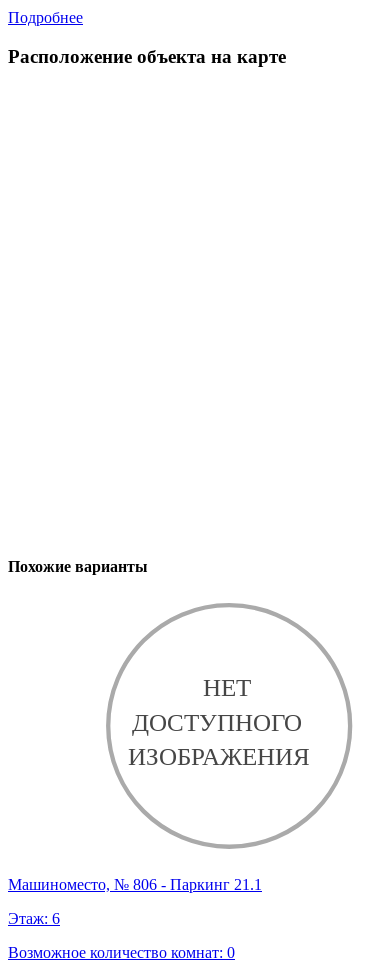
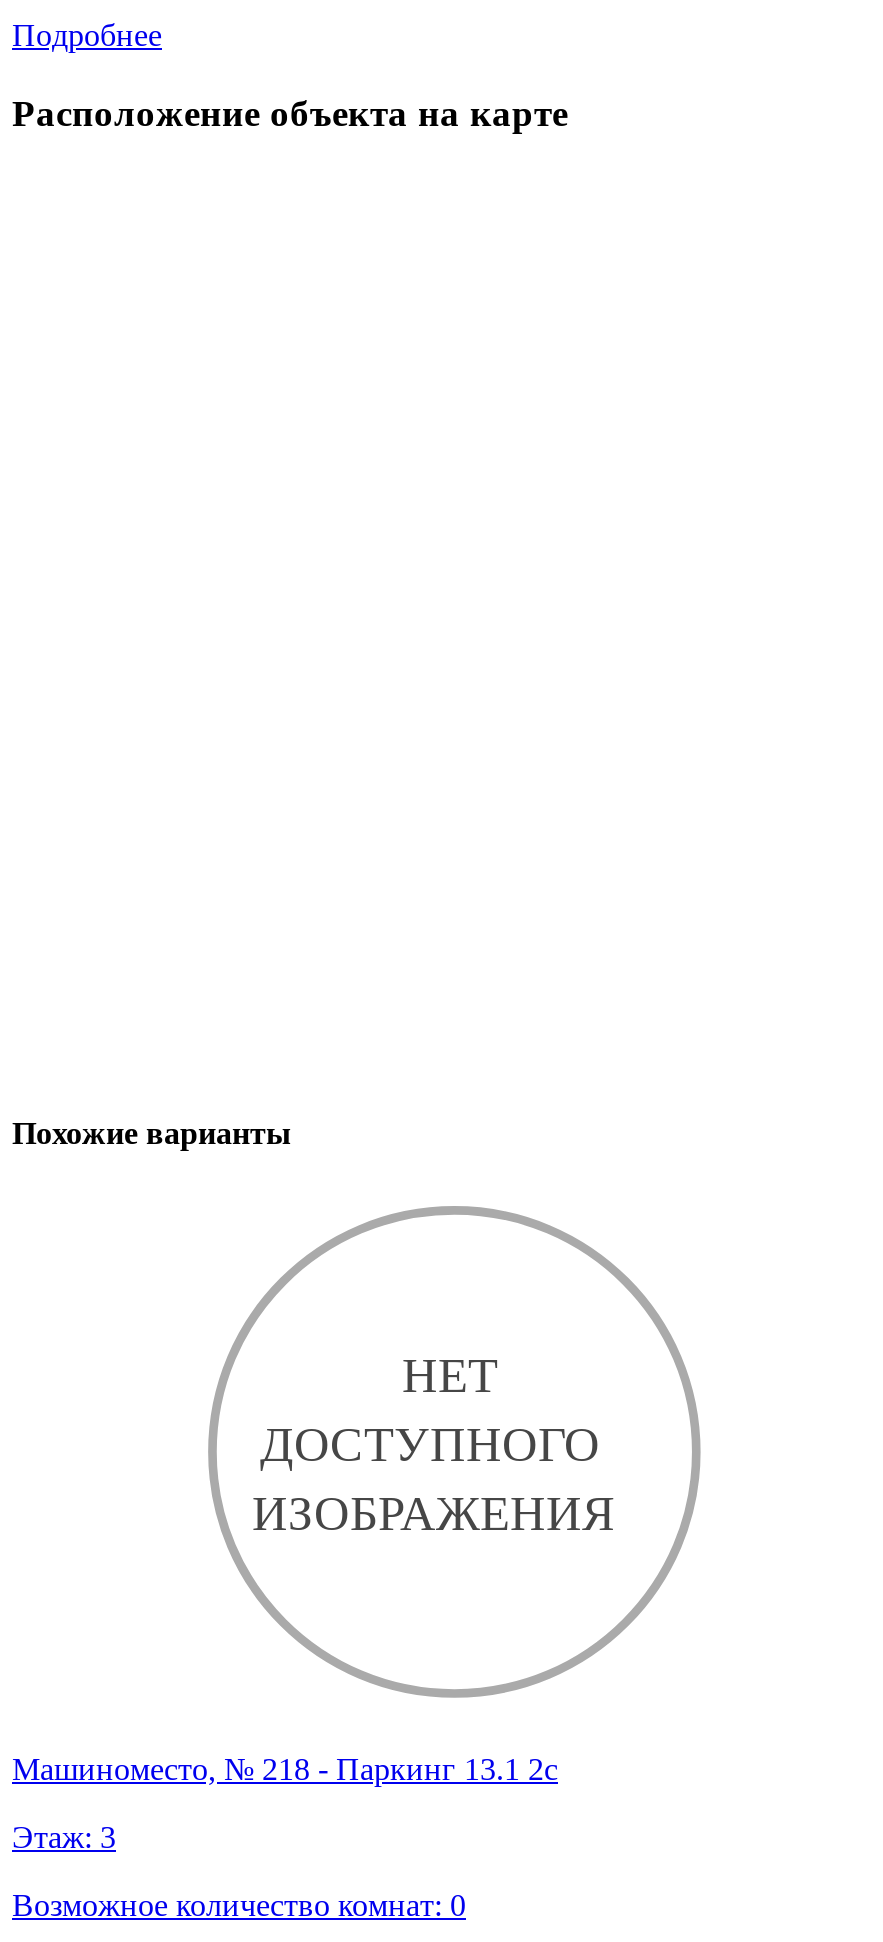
[8,876,262,893] Машиноместо, № 806 - Паркинг 21.1 -> [12,1752,558,1786] Машиноместо, № 218 - Паркинг 13.1 2с
[8,910,60,927] Этаж: 6 -> [12,1820,116,1854] Этаж: 3

